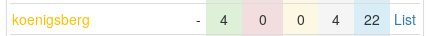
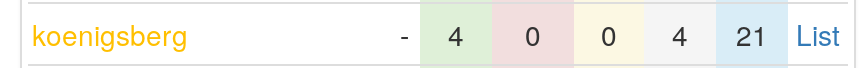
[364,9,380,29] 22 -> [736,14,768,54] 21

